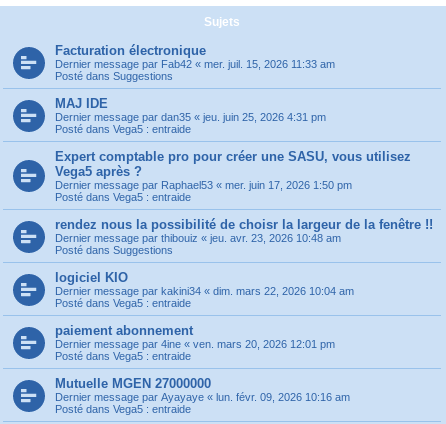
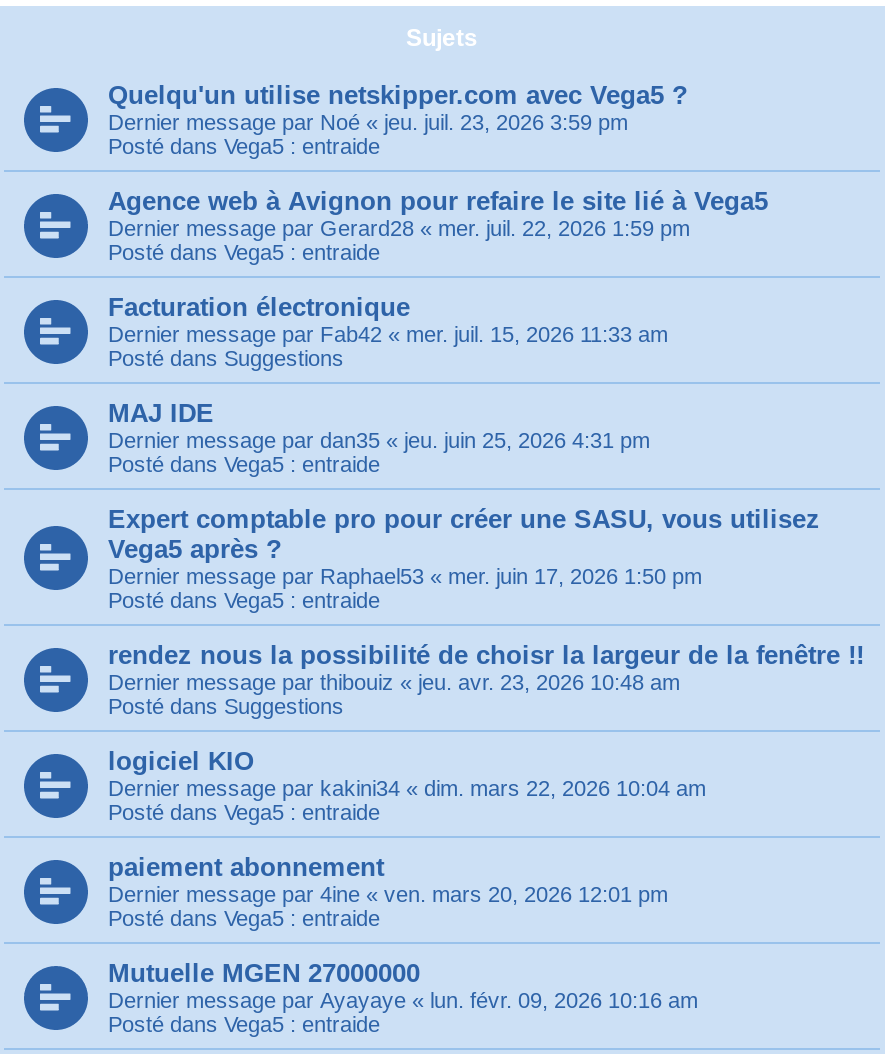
none -> [108,80,768,264] Quelqu'un utilise netskipper.com avec Vega5 ? | Dernier message par Noé «jeu. juil. 23, 2026 3:59 pm | Posté dans Vega5 : entraide | Agence web à Avignon pour refaire le site lié à Vega5 | Dernier message par Gerard28 «mer. juil. 22, 2026 1:59 pm | Posté dans Vega5 : entraide

